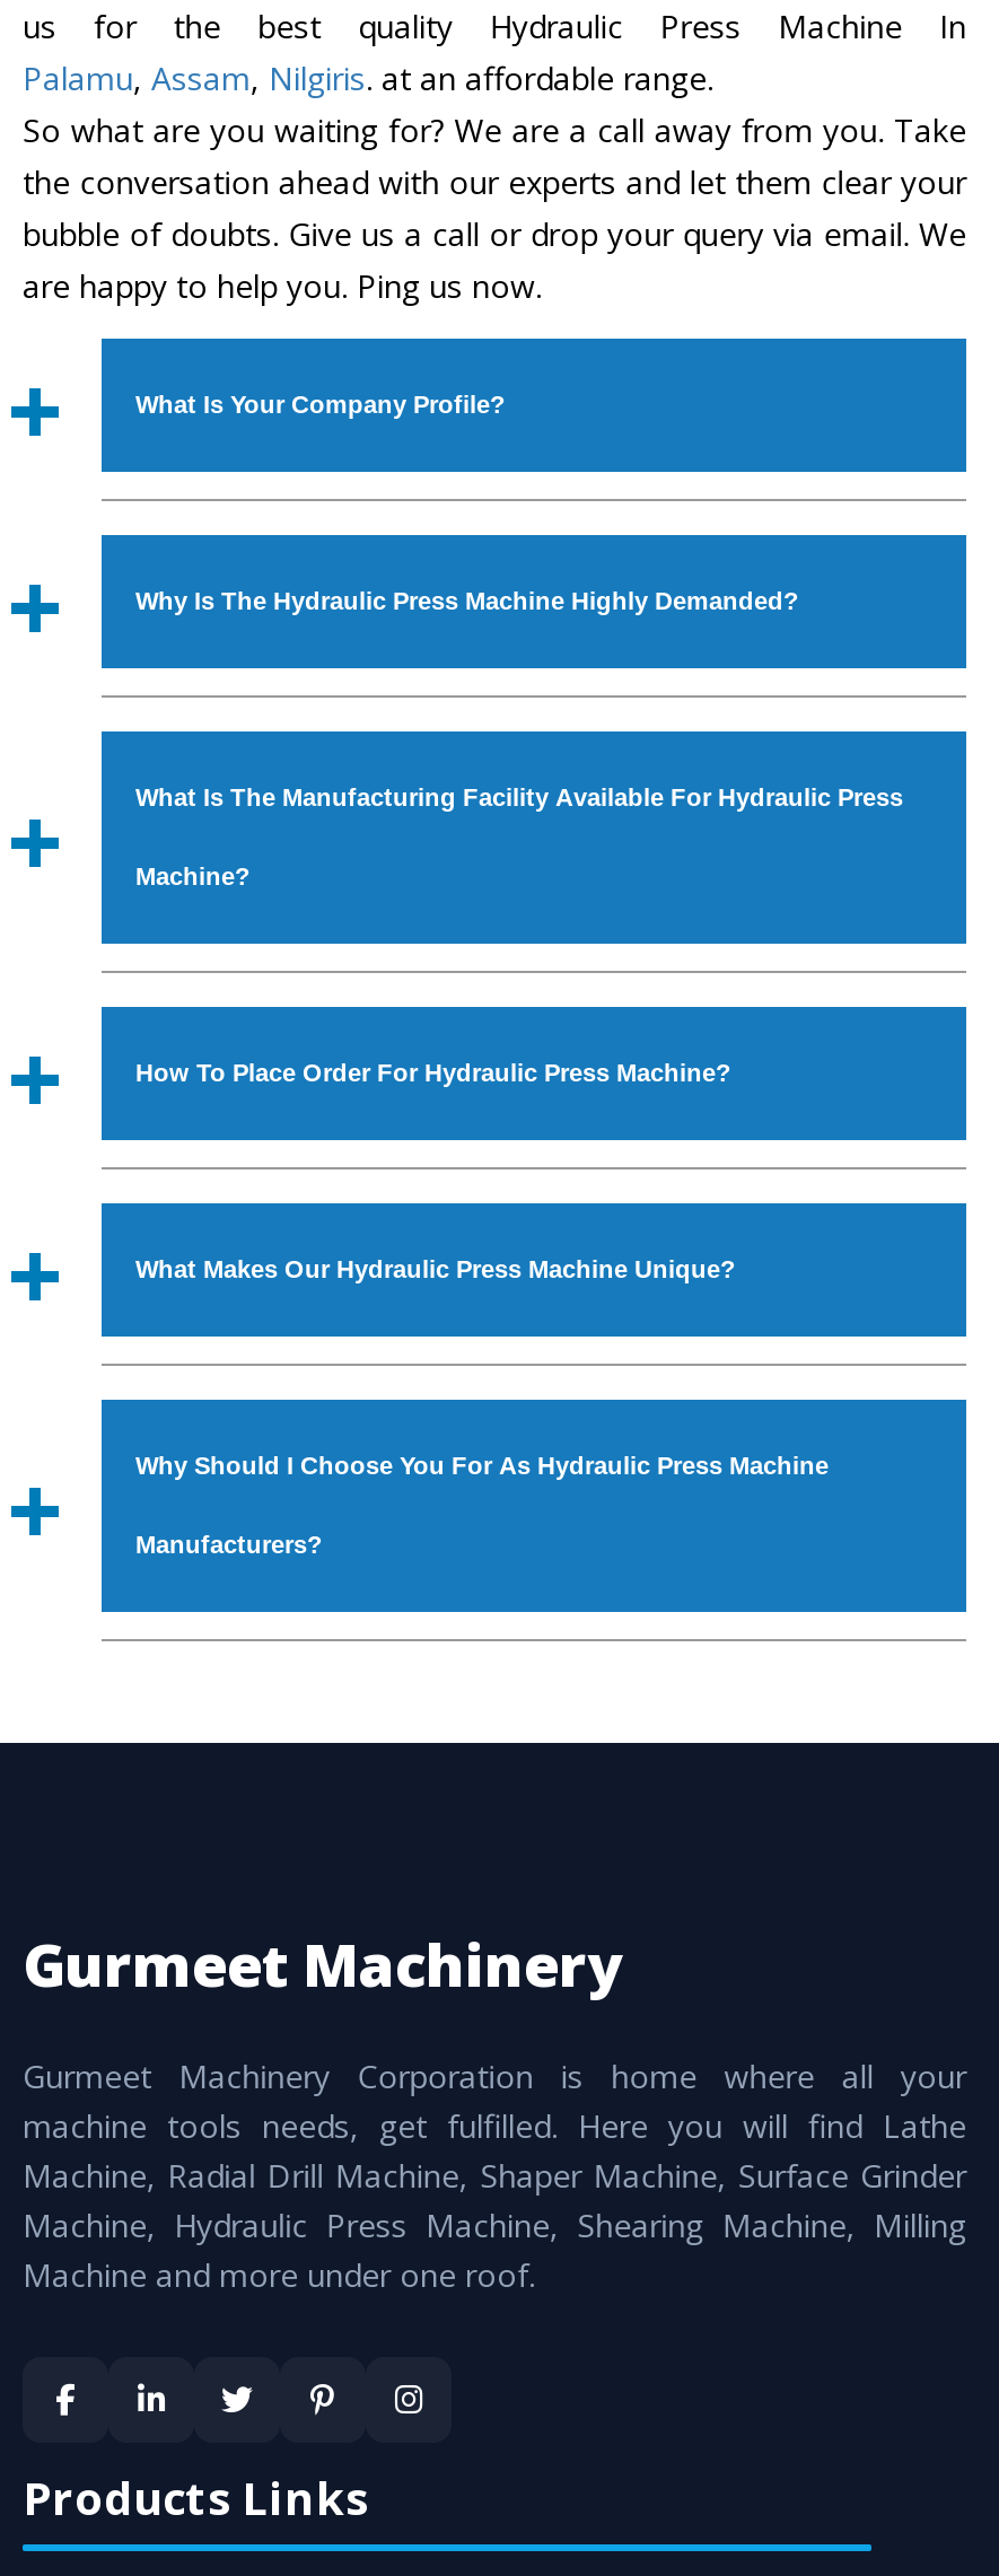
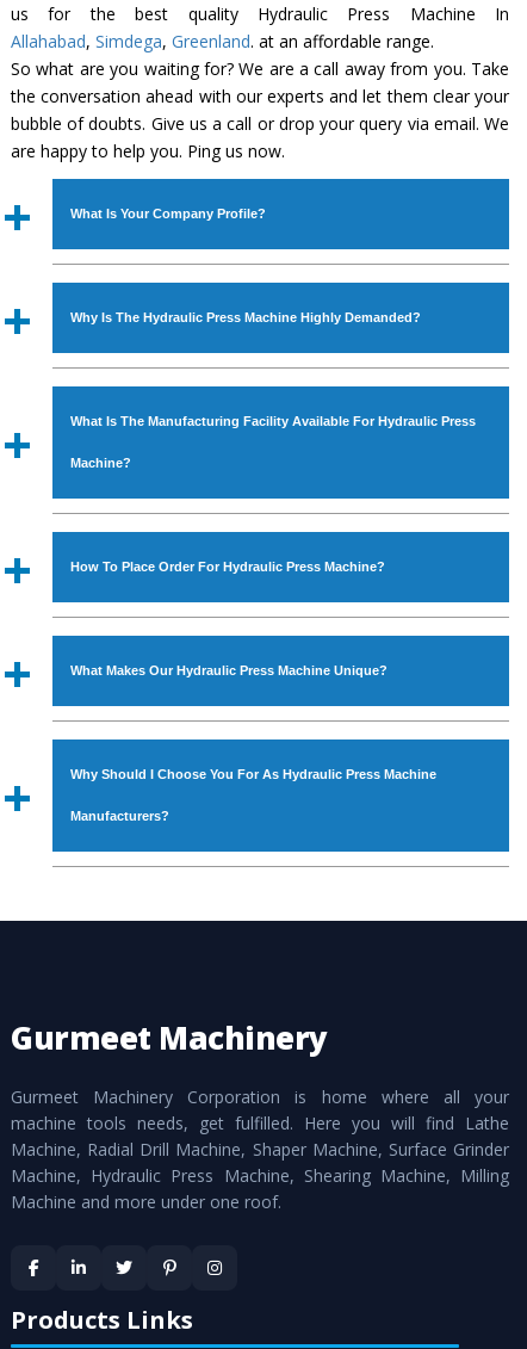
[23,57,713,100] Palamu, Assam, Nilgiris. at an affordable range. -> [11,30,434,53] Allahabad, Simdega, Greenland. at an affordable range.

